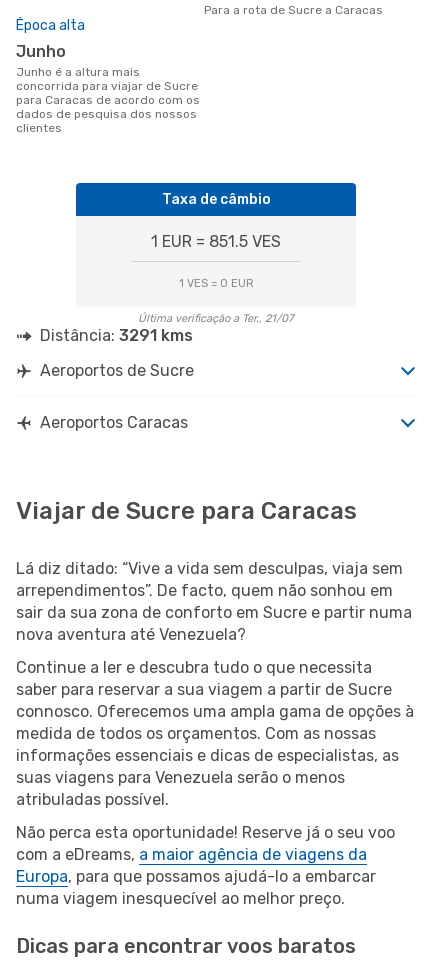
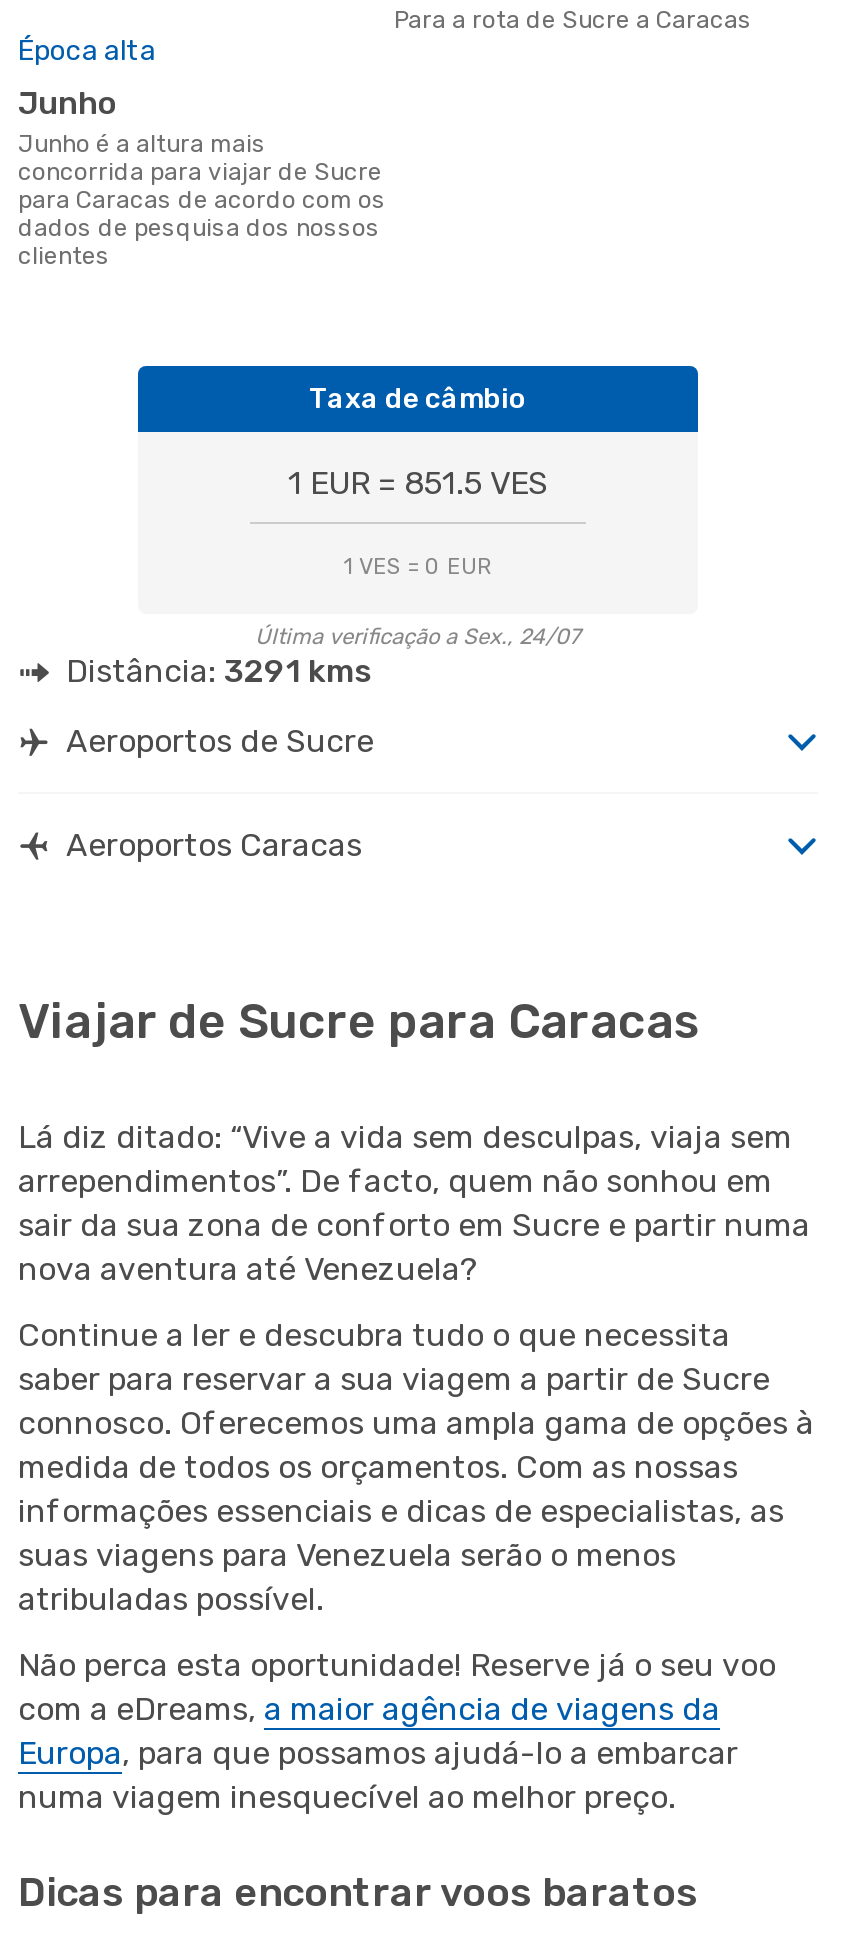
[138,312,294,325] Última verificação a Ter., 21/07 -> [255,624,581,650] Última verificação a Sex., 24/07

